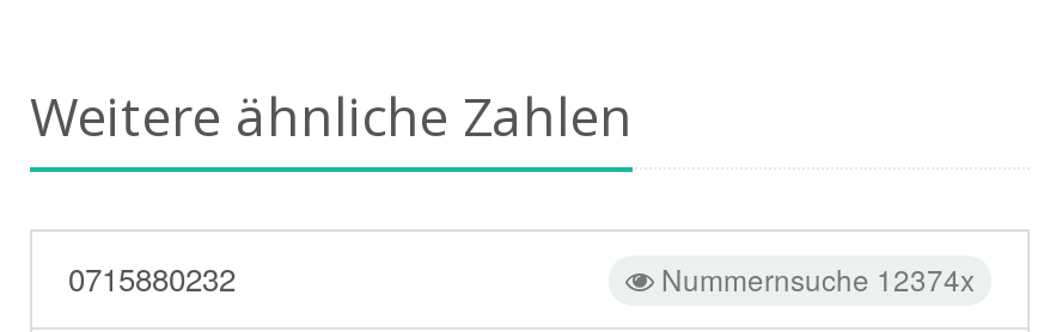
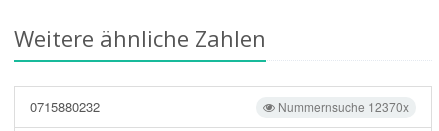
[654,258,975,299] Nummernsuche 12374x -> [275,98,409,115] Nummernsuche 12370x

